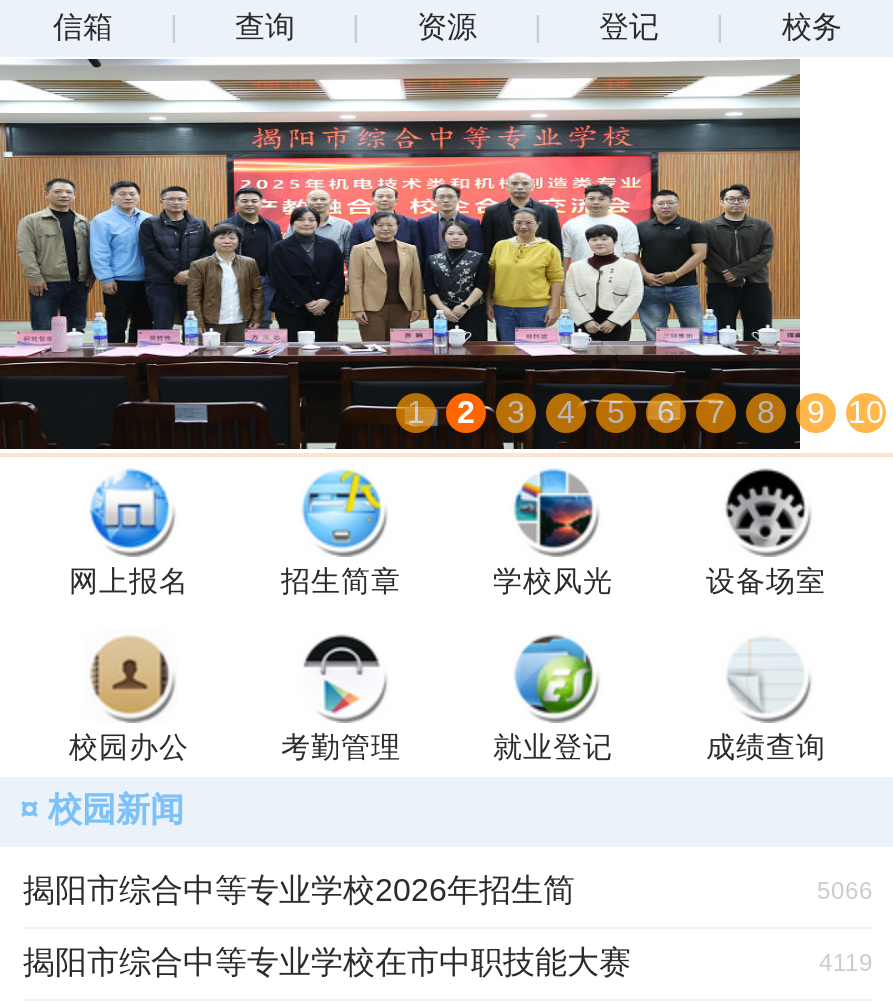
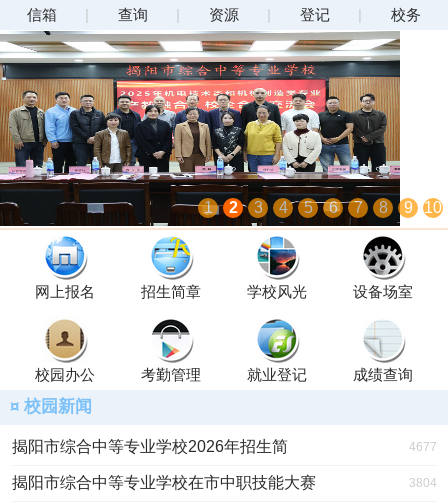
[817,877,873,905] 5066 -> [408,440,436,454] 4677
[819,949,873,977] 4119 -> [408,476,436,490] 3804

